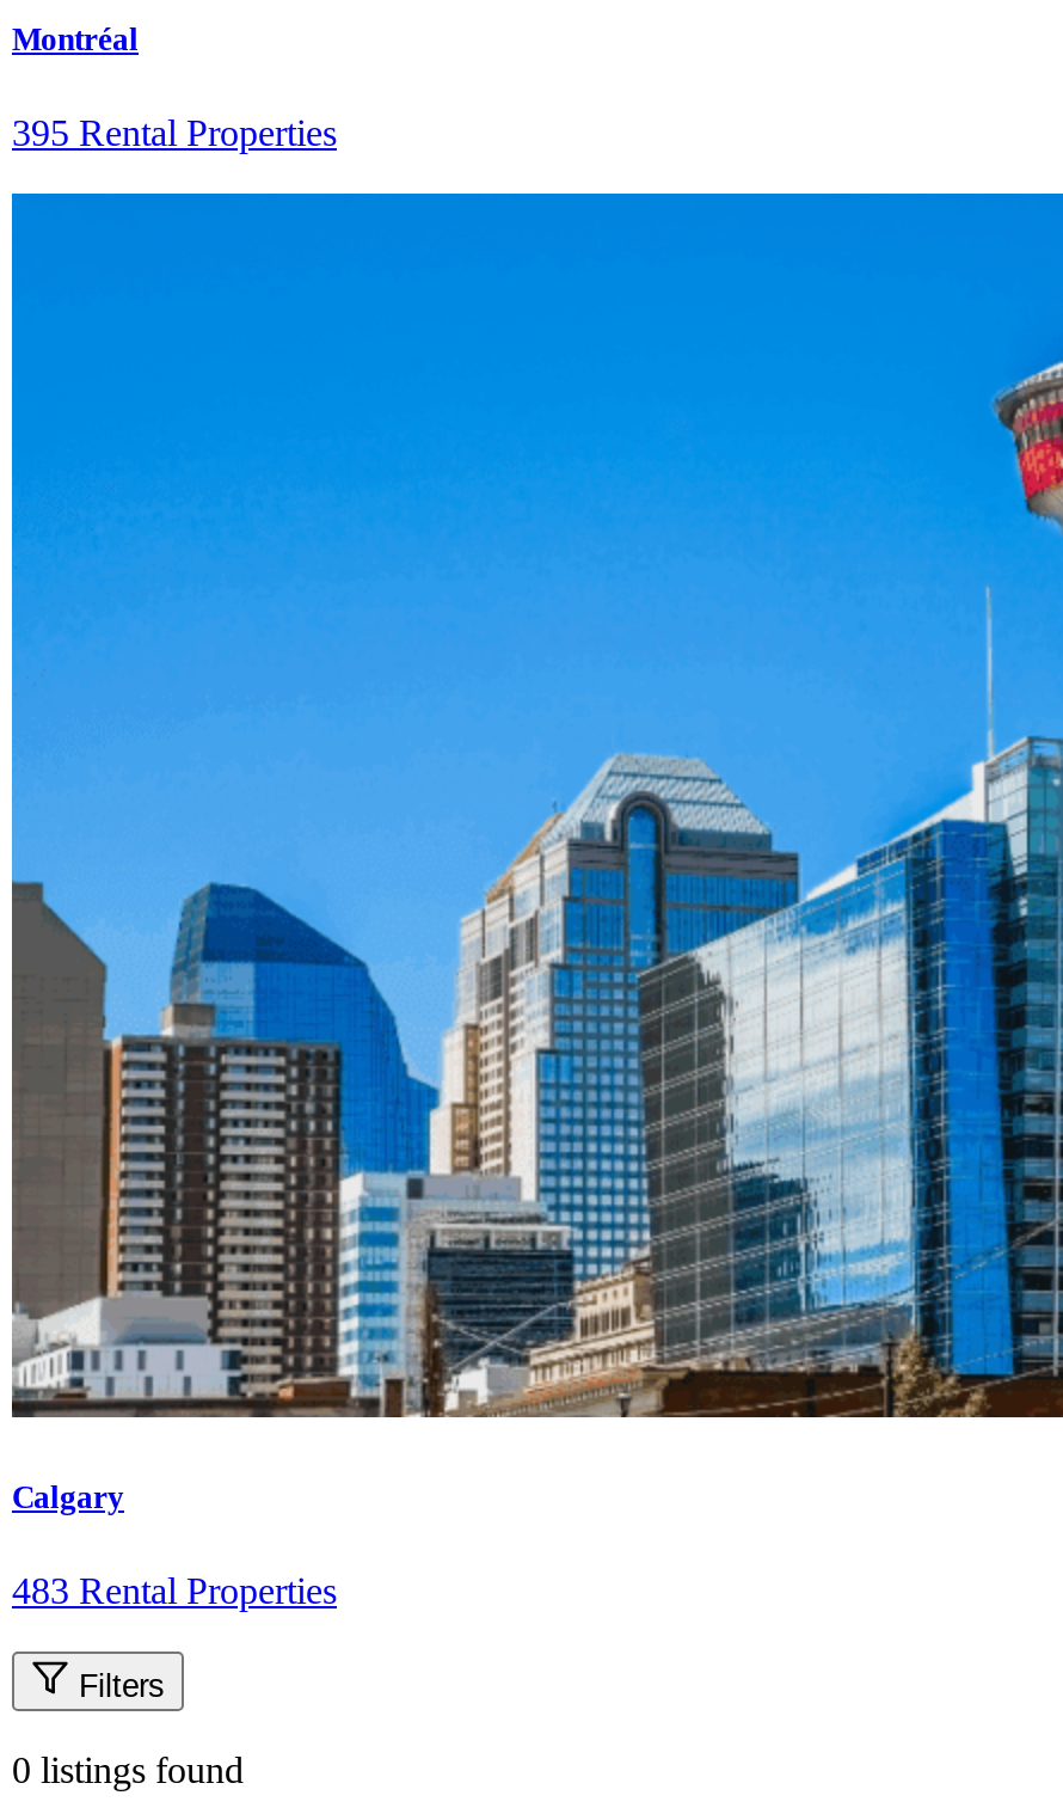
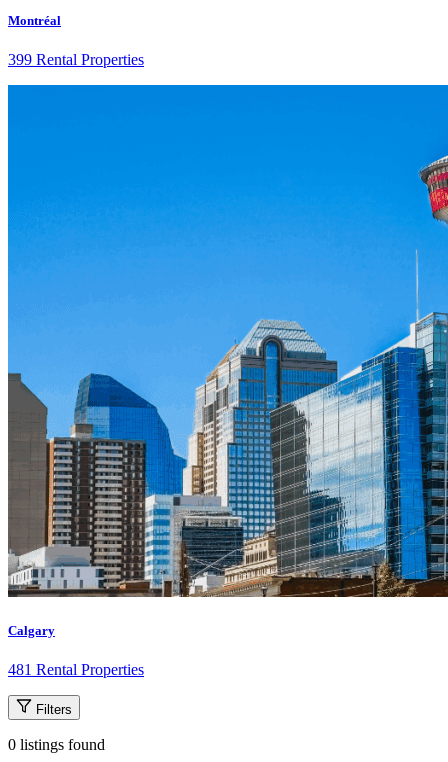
[12,112,337,153] 395 Rental Properties -> [8,51,144,68] 399 Rental Properties
[12,1571,337,1611] 483 Rental Properties -> [8,661,144,678] 481 Rental Properties

